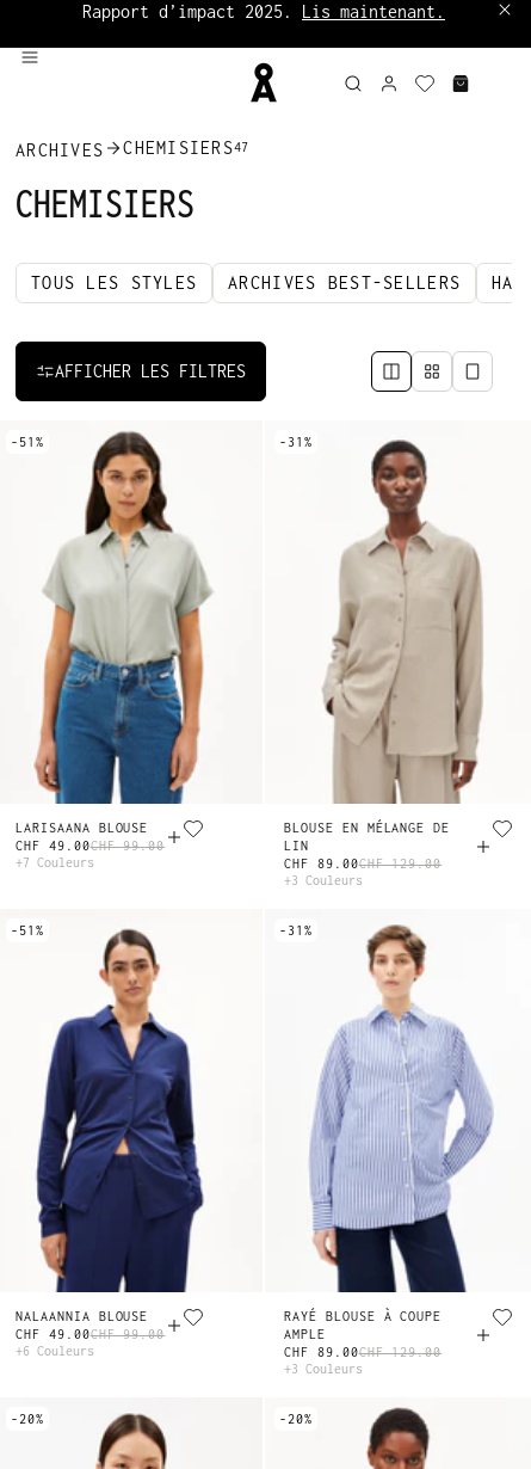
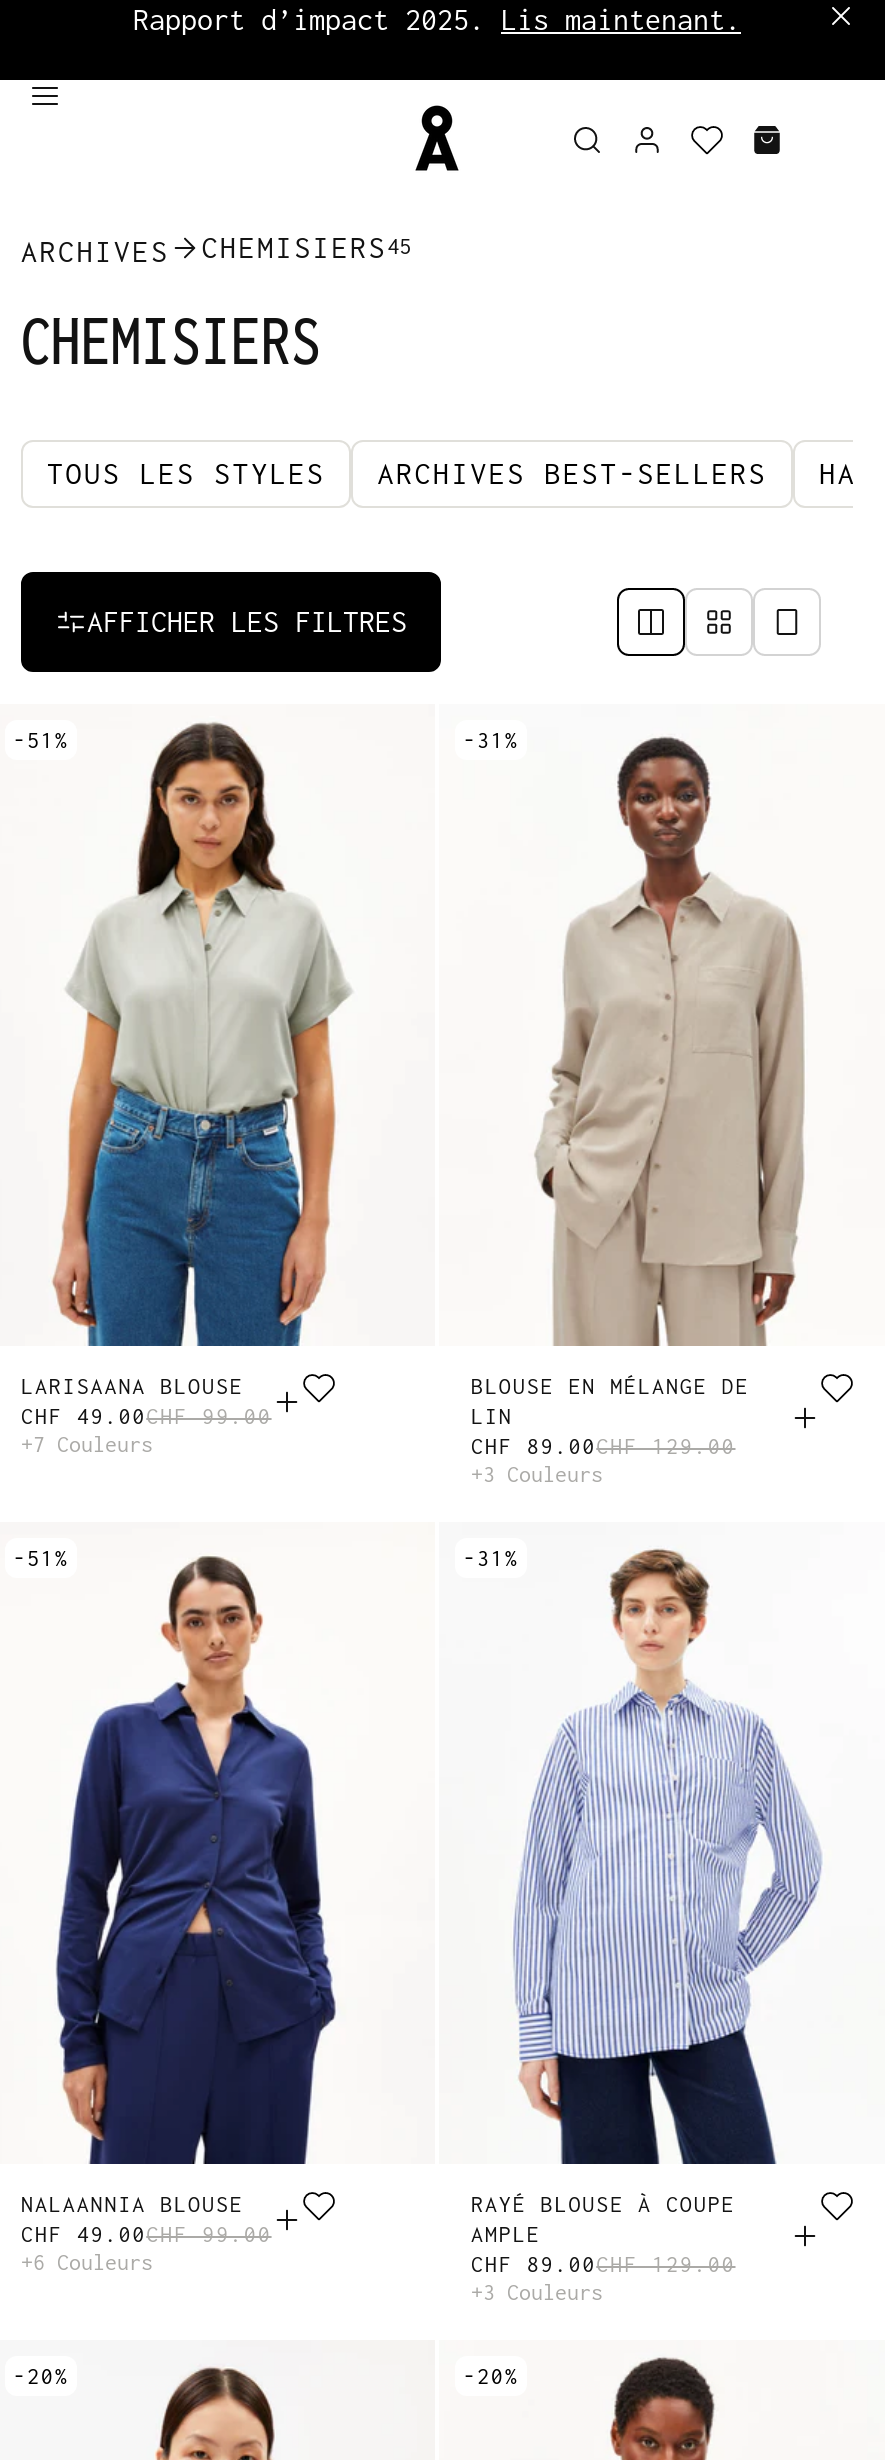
[16,137,248,160] ARCHIVES CHEMISIERS47 -> [21,230,411,268] ARCHIVES CHEMISIERS45

